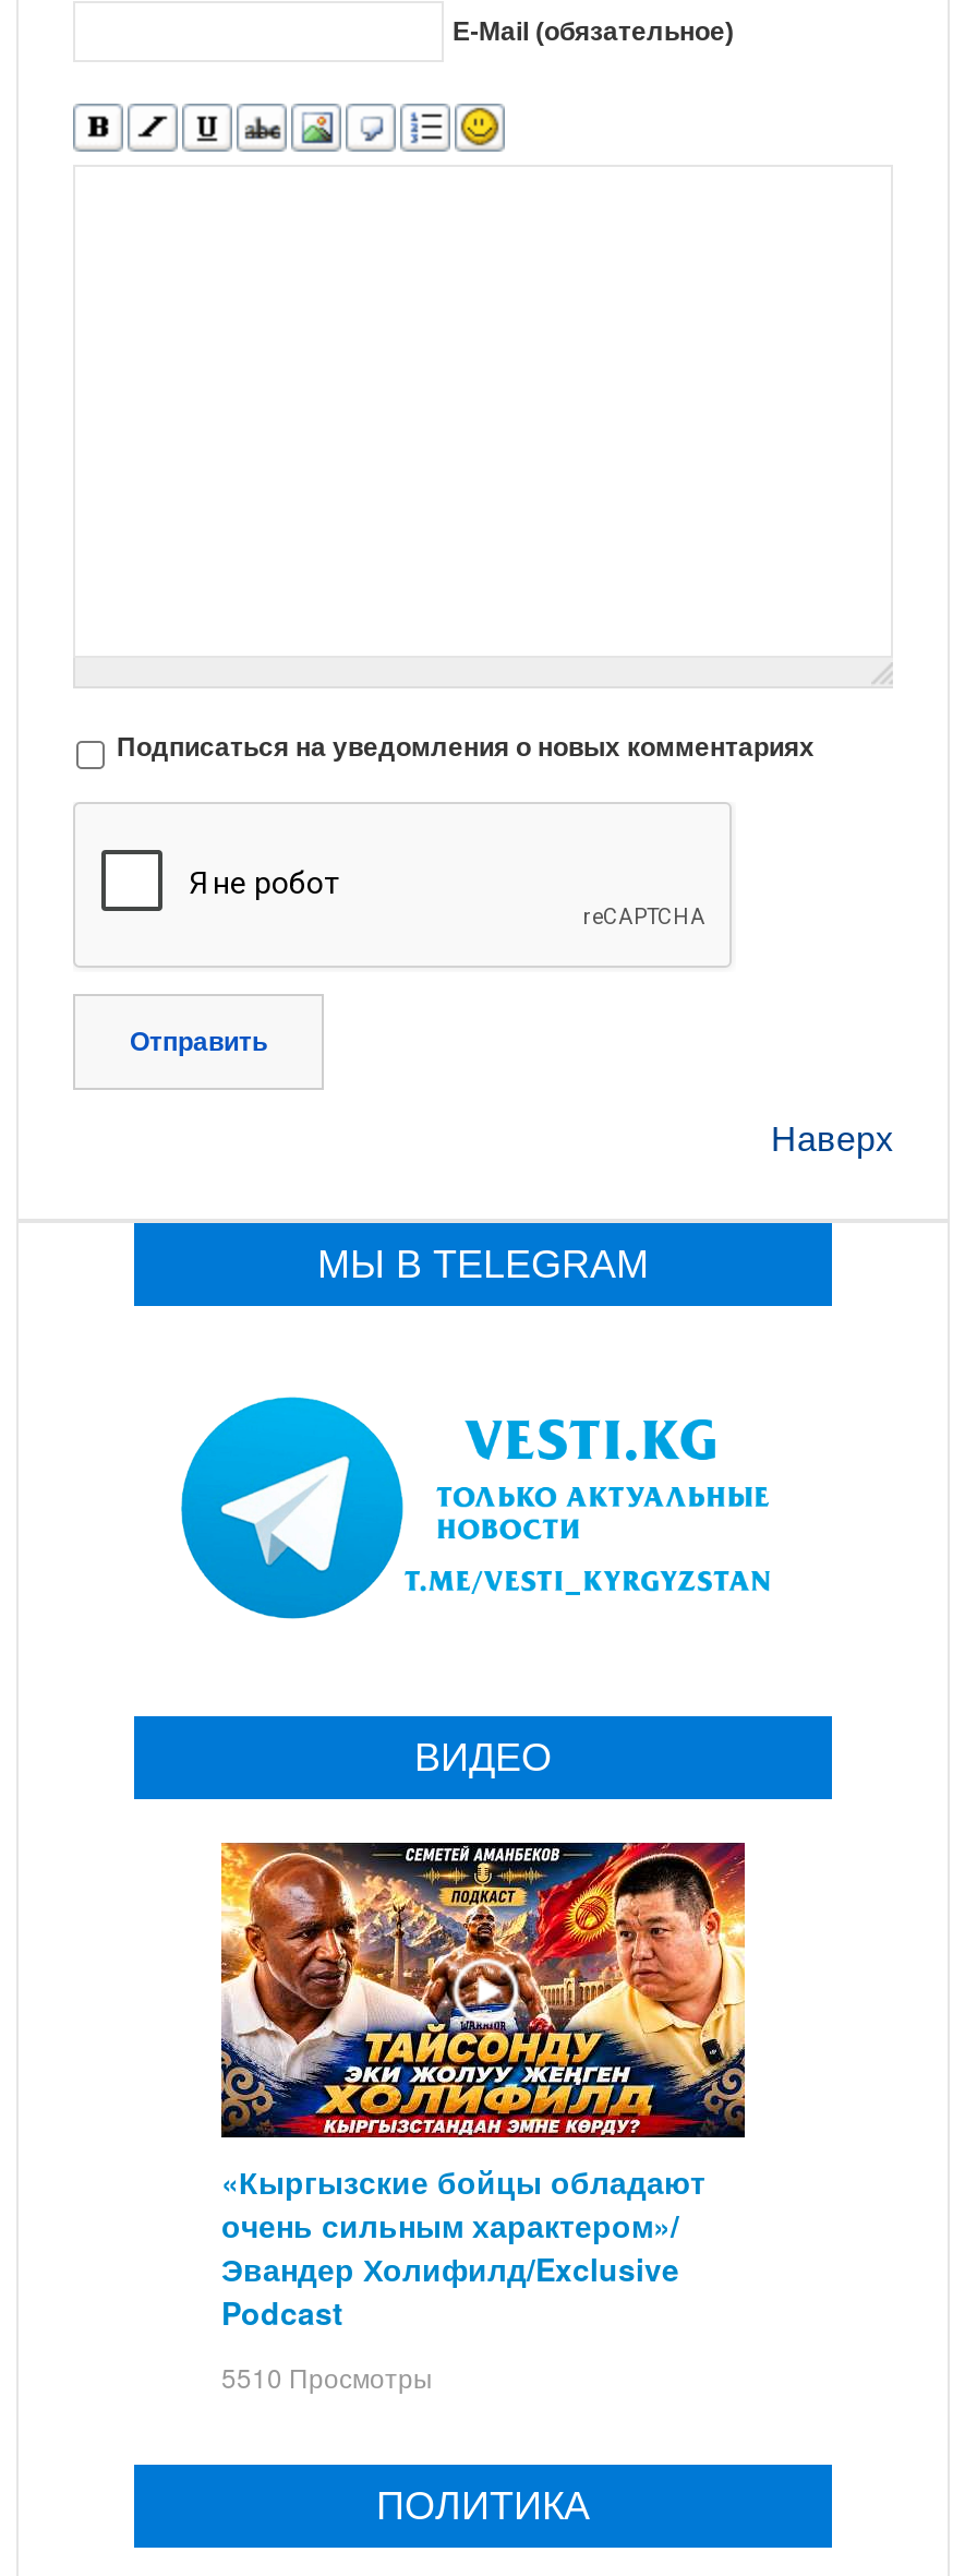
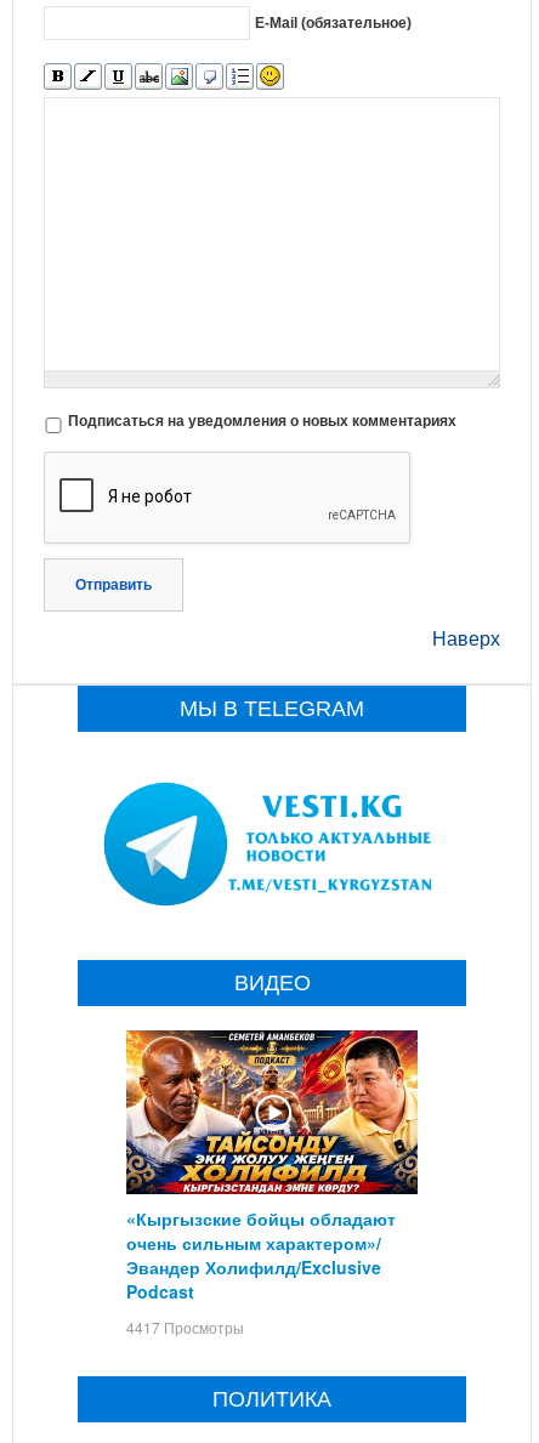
[221,2357,433,2394] 5510 Просмотры -> [126,1317,244,1337] 4417 Просмотры

